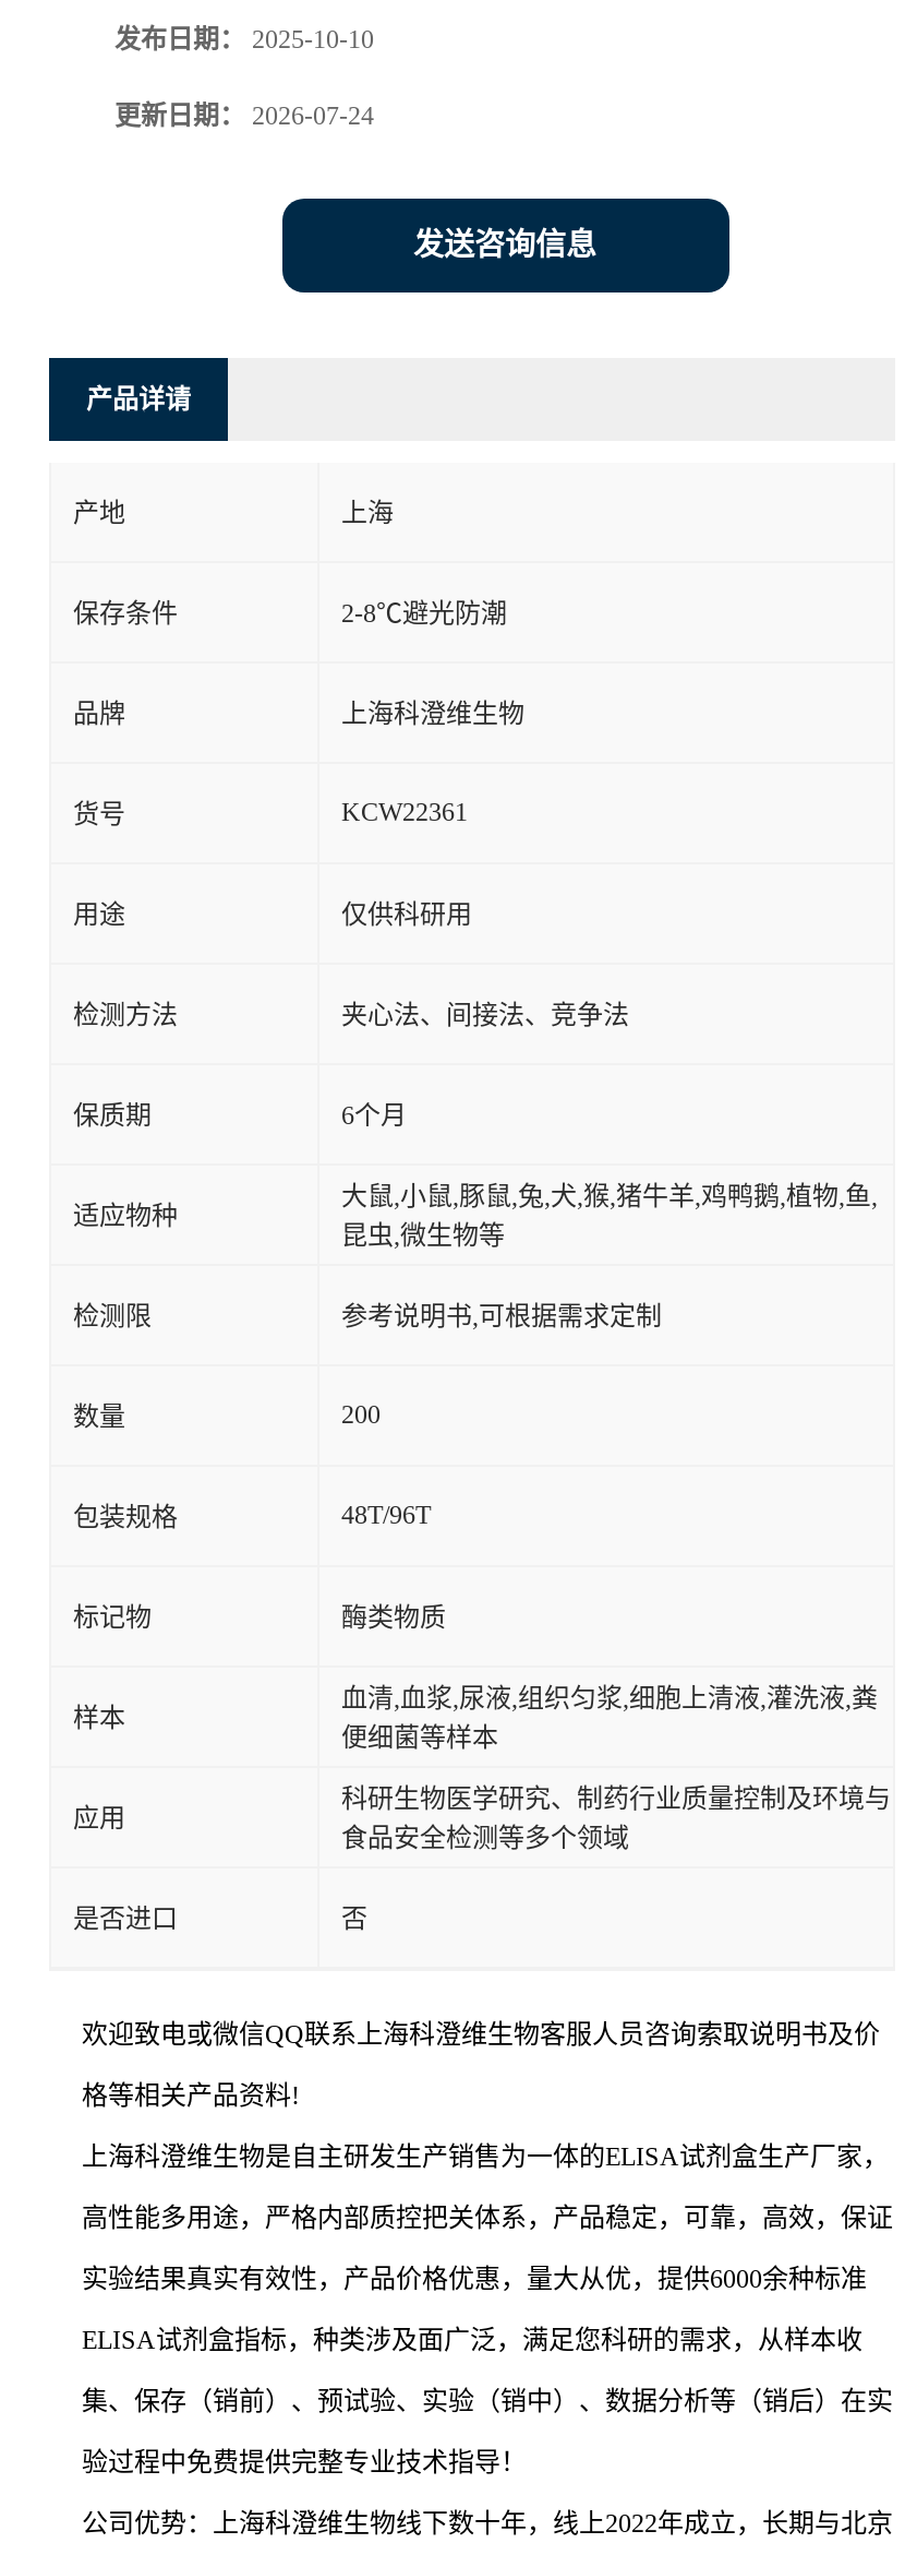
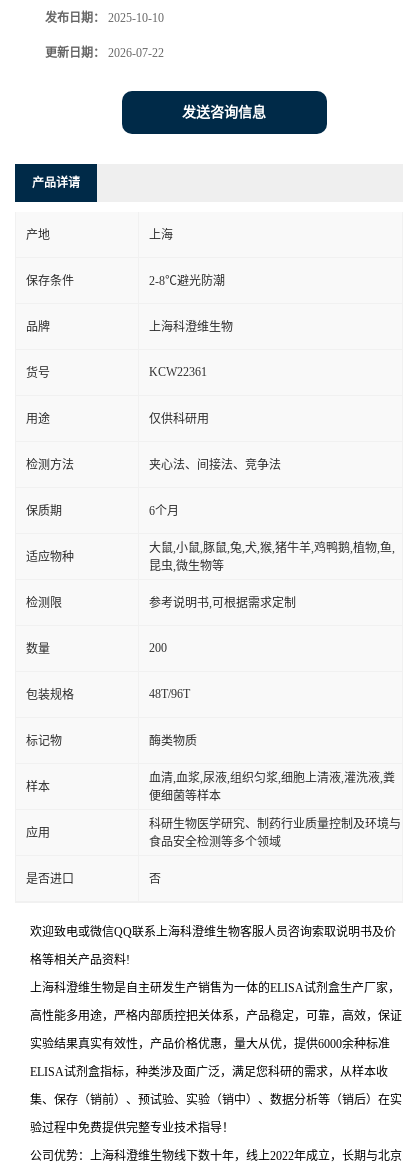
[114,100,374,130] 更新日期：2026-07-24 -> [45,46,164,60] 更新日期：2026-07-22

